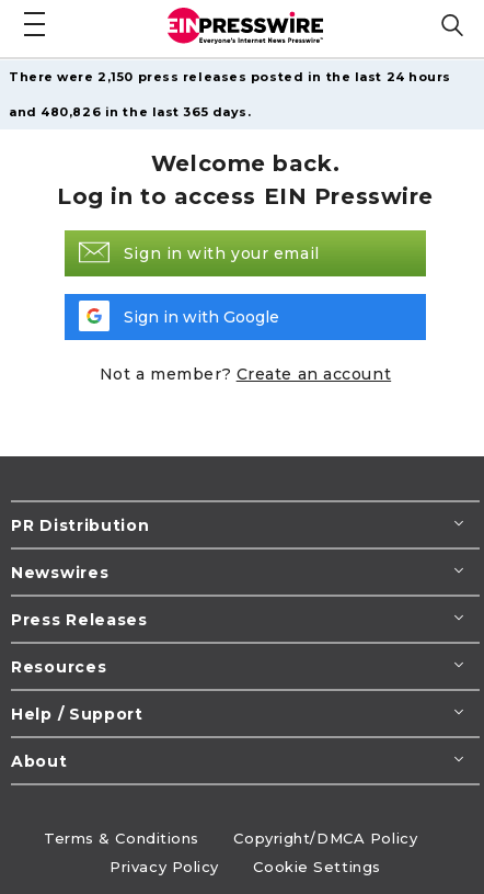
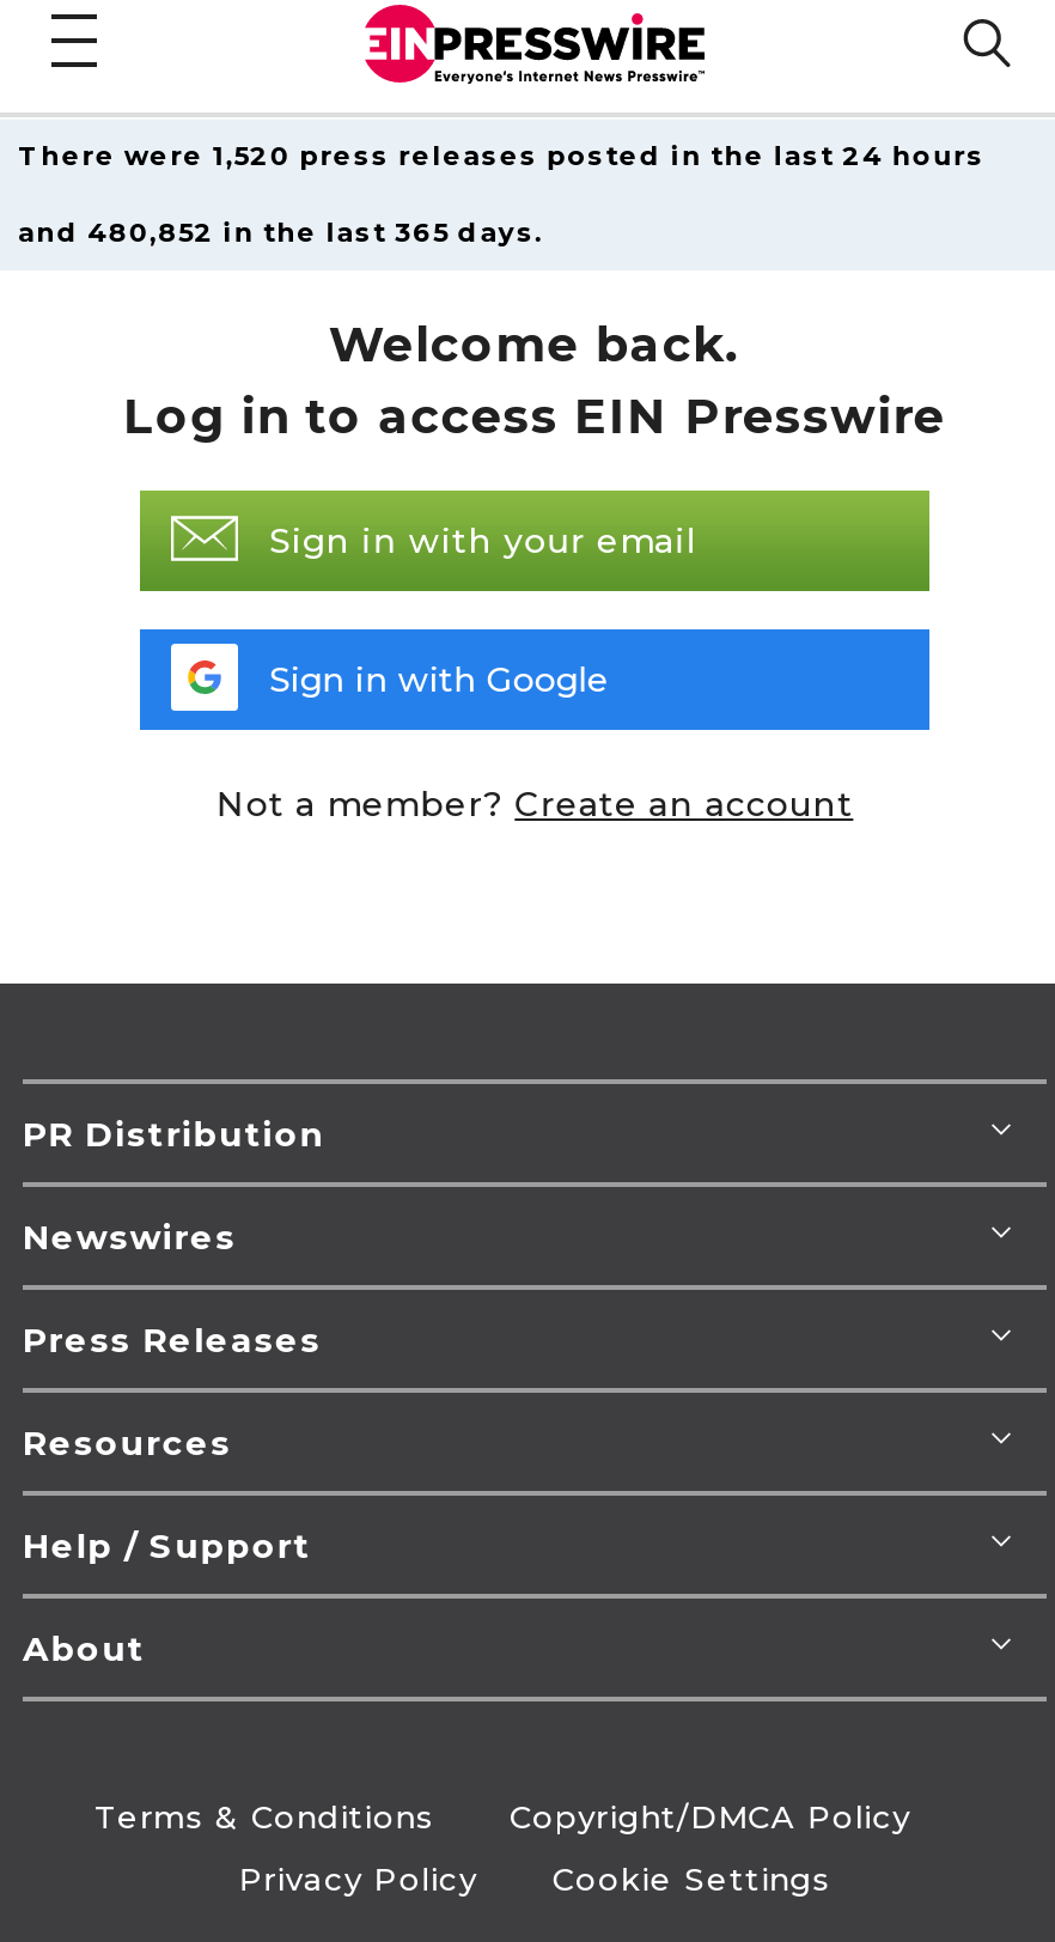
[9,69,451,84] There were 2,150 press releases posted in the last 24 hours -> [18,139,984,172] There were 1,520 press releases posted in the last 24 hours
[9,104,251,120] and 480,826 in the last 365 days. -> [18,215,543,249] and 480,852 in the last 365 days.

